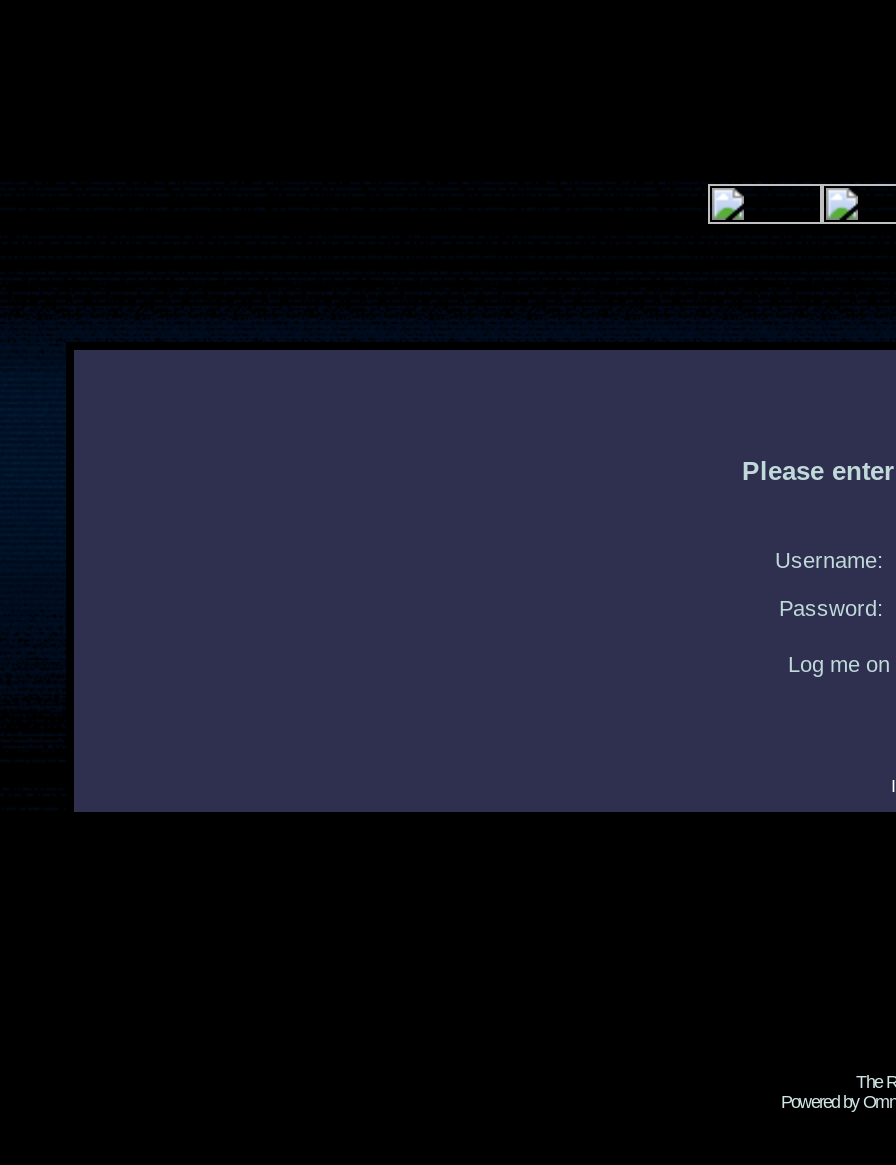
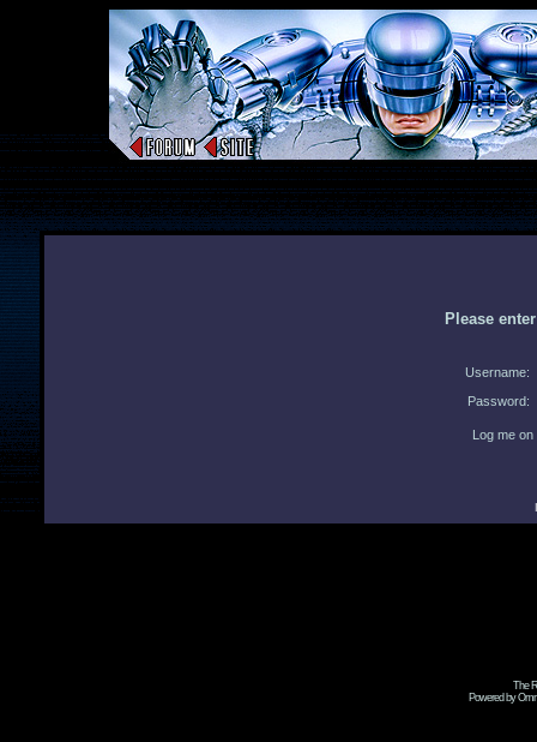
none -> [108,8,533,161] [image]

